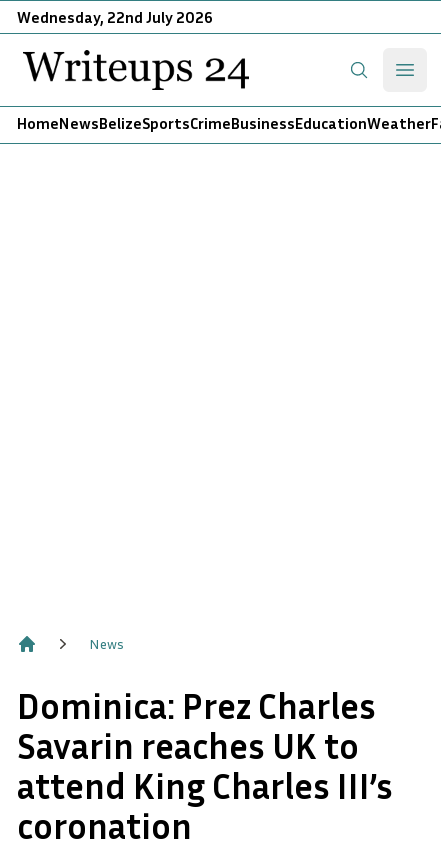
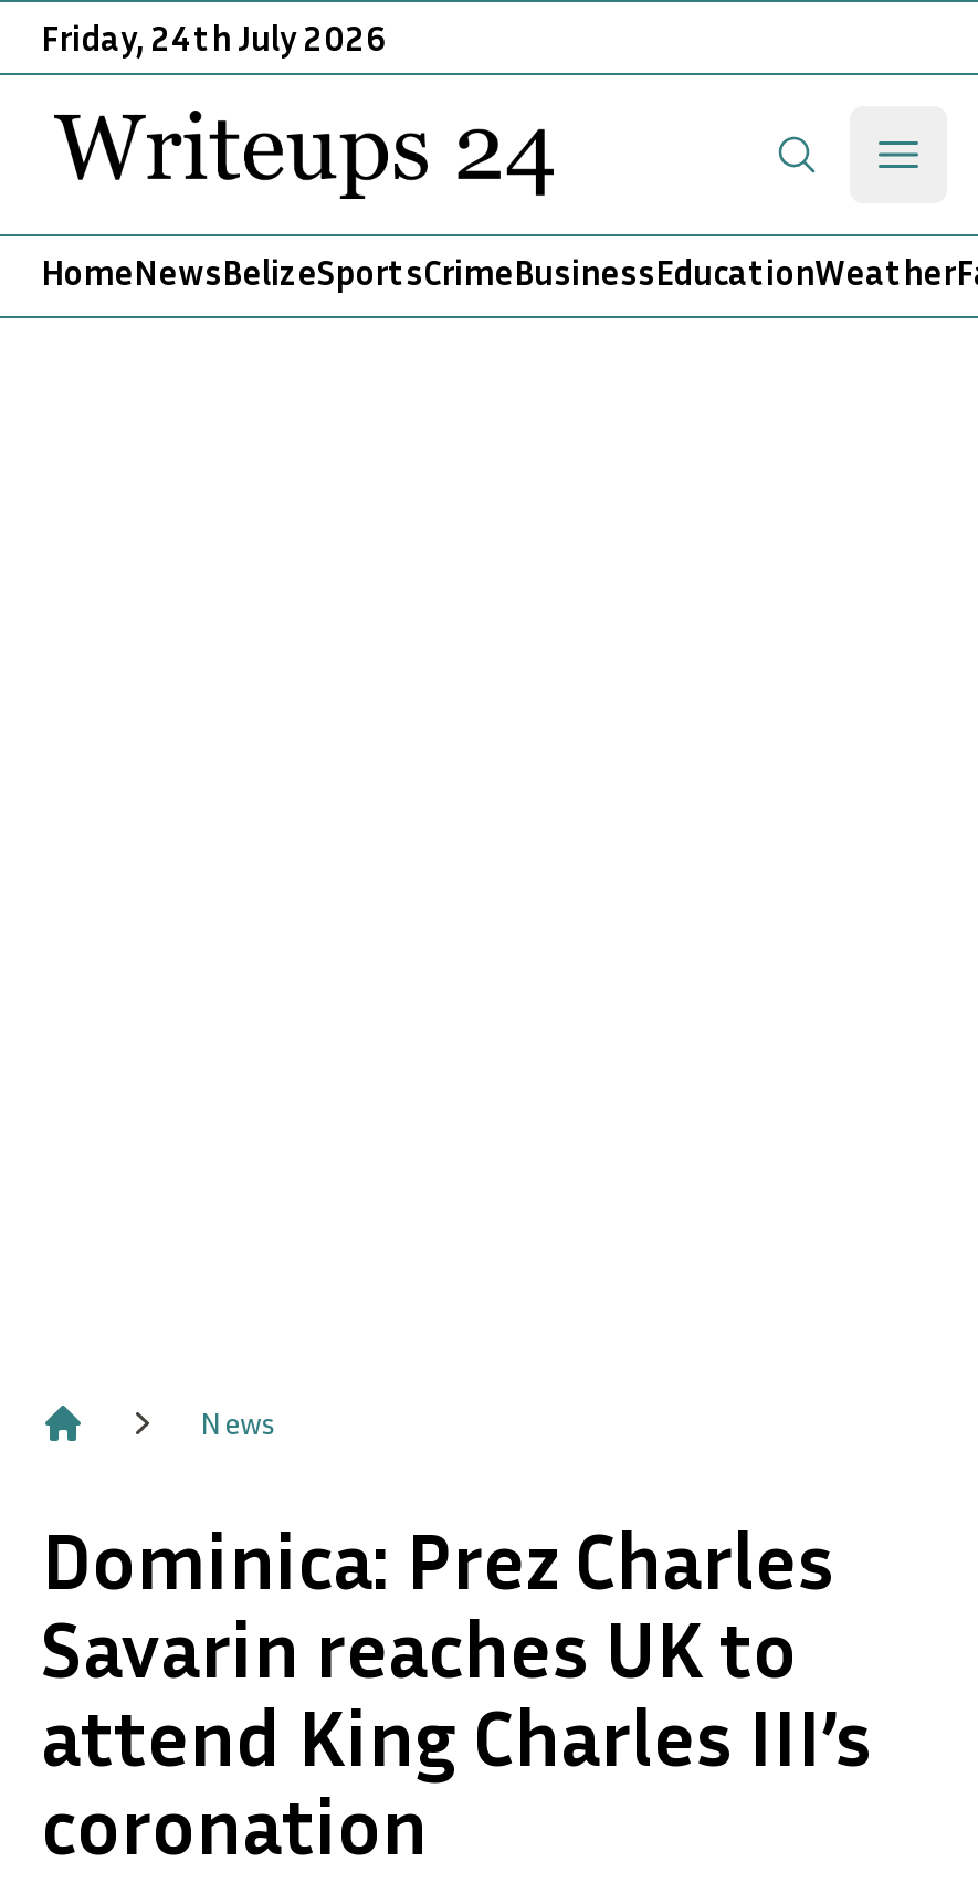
[17,7,213,27] Wednesday, 22nd July 2026 -> [41,15,386,60] Friday, 24th July 2026

